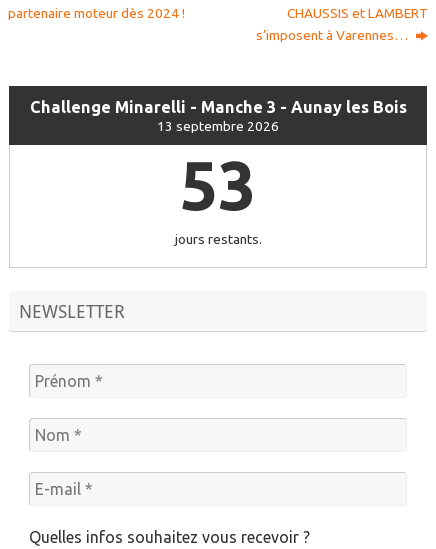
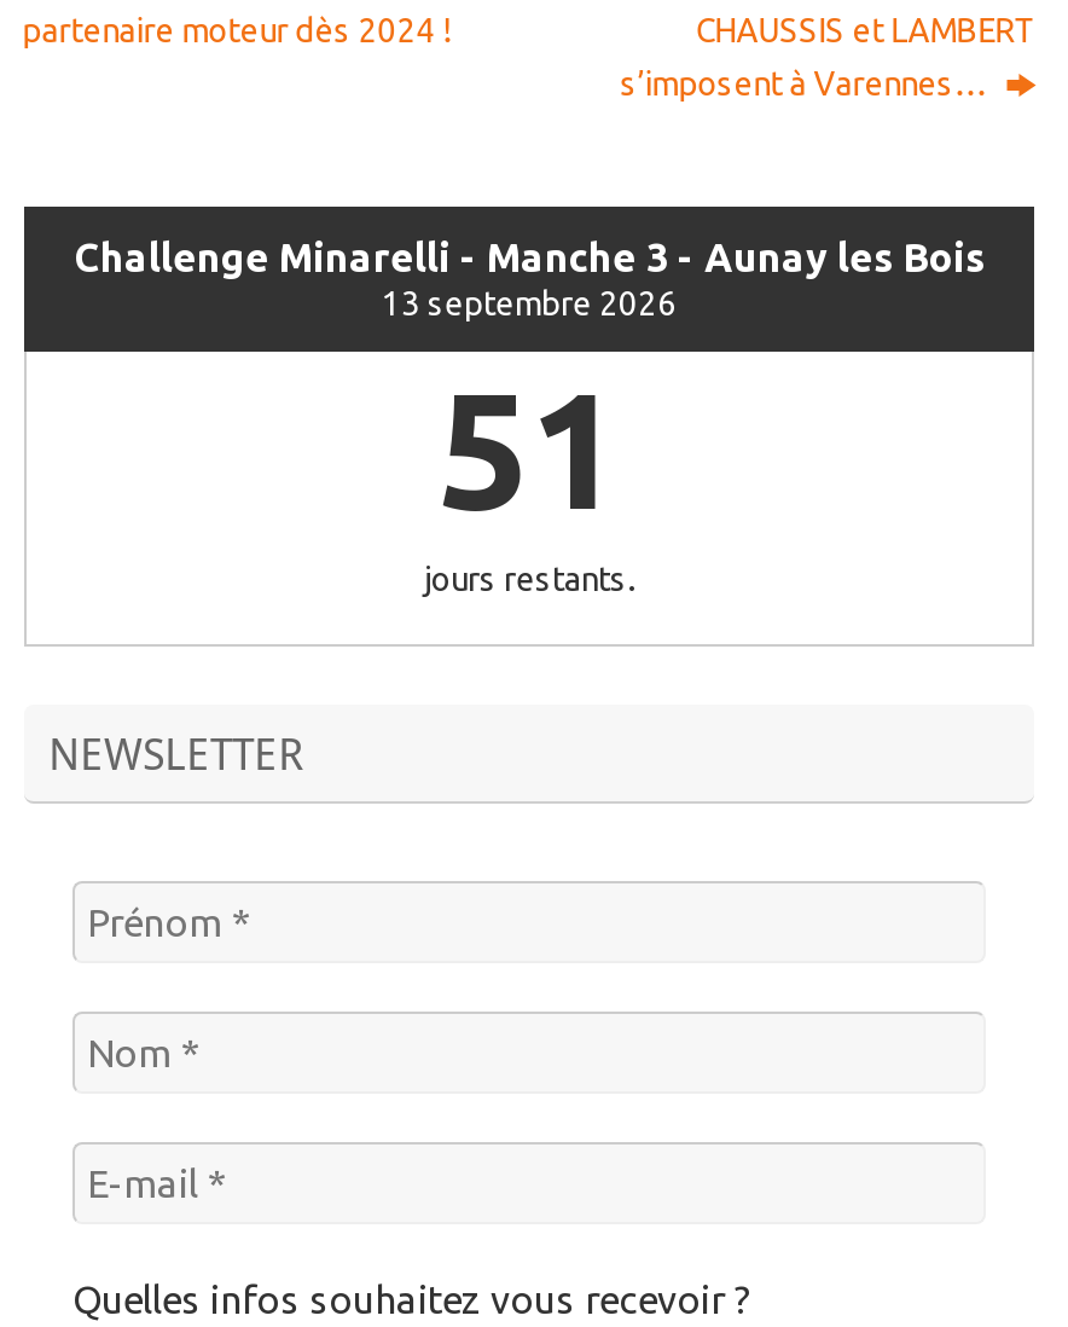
[180,147,256,223] 53 -> [437,356,621,540] 51

